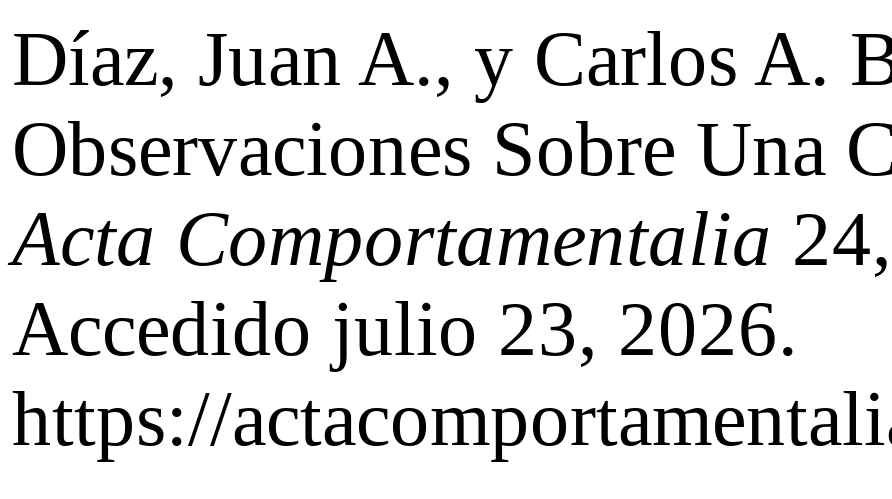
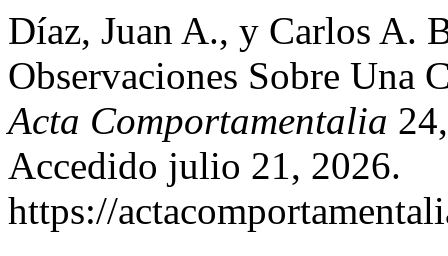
[12,285,798,371] Accedido julio 23, 2026. -> [8,144,401,187] Accedido julio 21, 2026.

